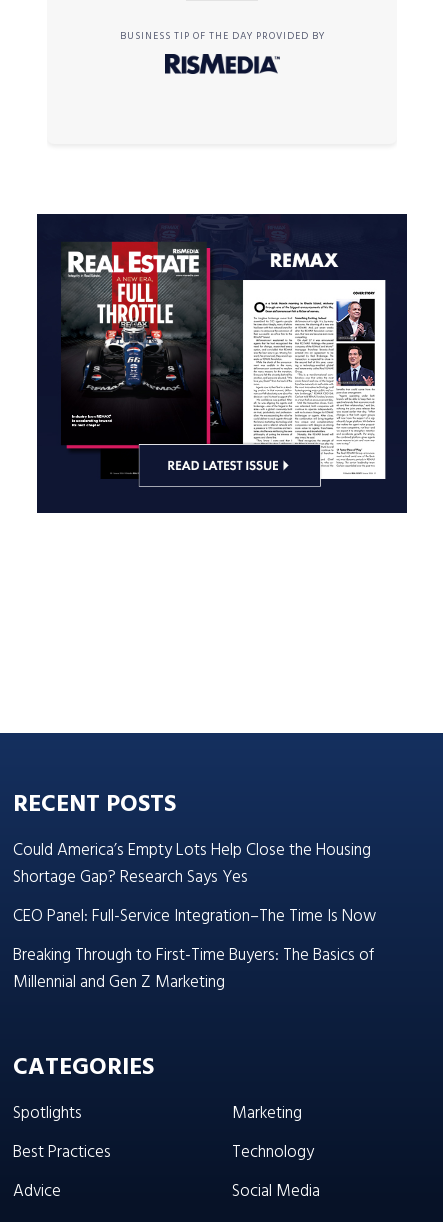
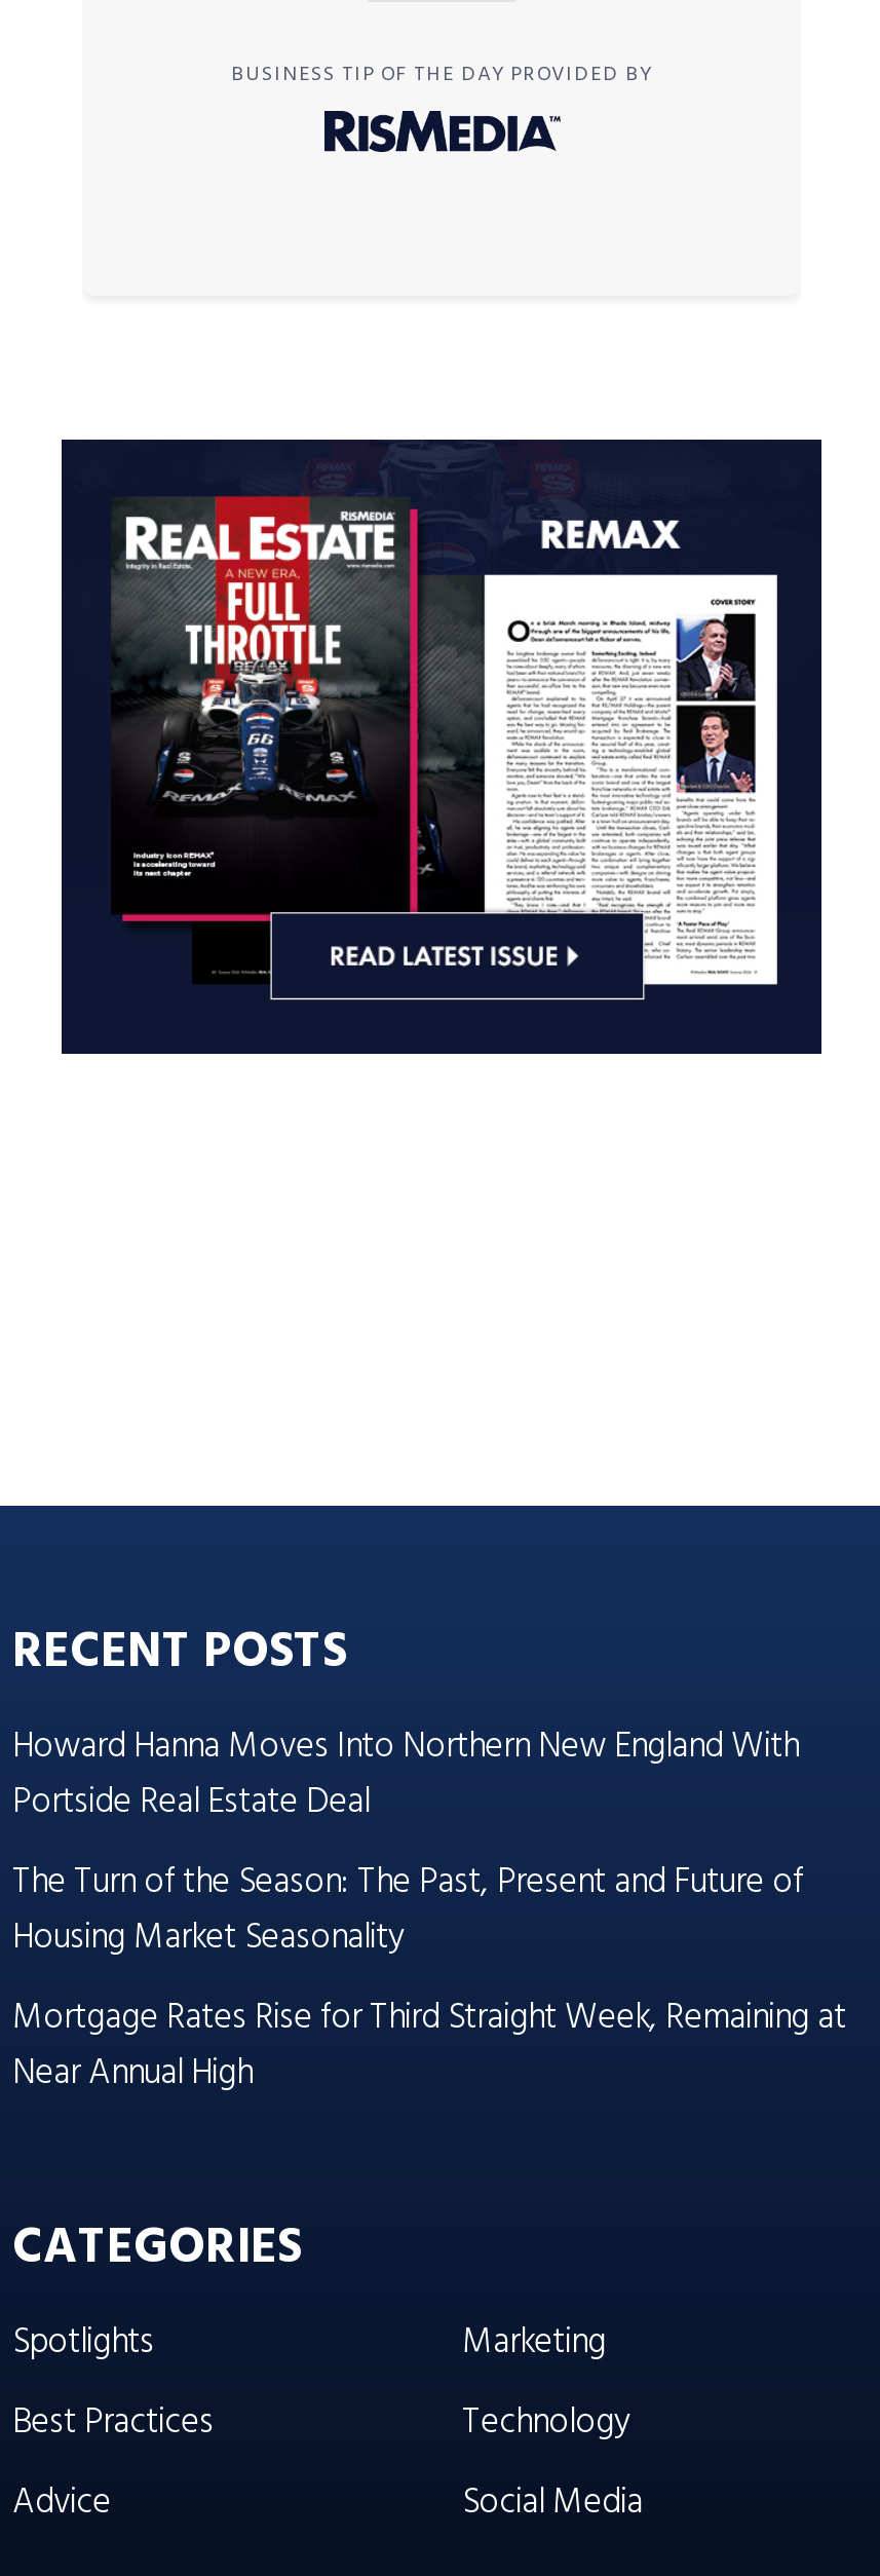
[13,837,376,996] Could America’s Empty Lots Help Close the Housing | Shortage Gap? Research Says Yes | CEO Panel: Full-Service Integration–The Time Is Now | Breaking Through to First-Time Buyers: The Basics of | Millennial and Gen Z Marketing -> [12,1720,846,2102] Howard Hanna Moves Into Northern New England With | Portside Real Estate Deal | The Turn of the Season: The Past, Present and Future of | Housing Market Seasonality | Mortgage Rates Rise for Third Straight Week, Remaining at | Near Annual High

